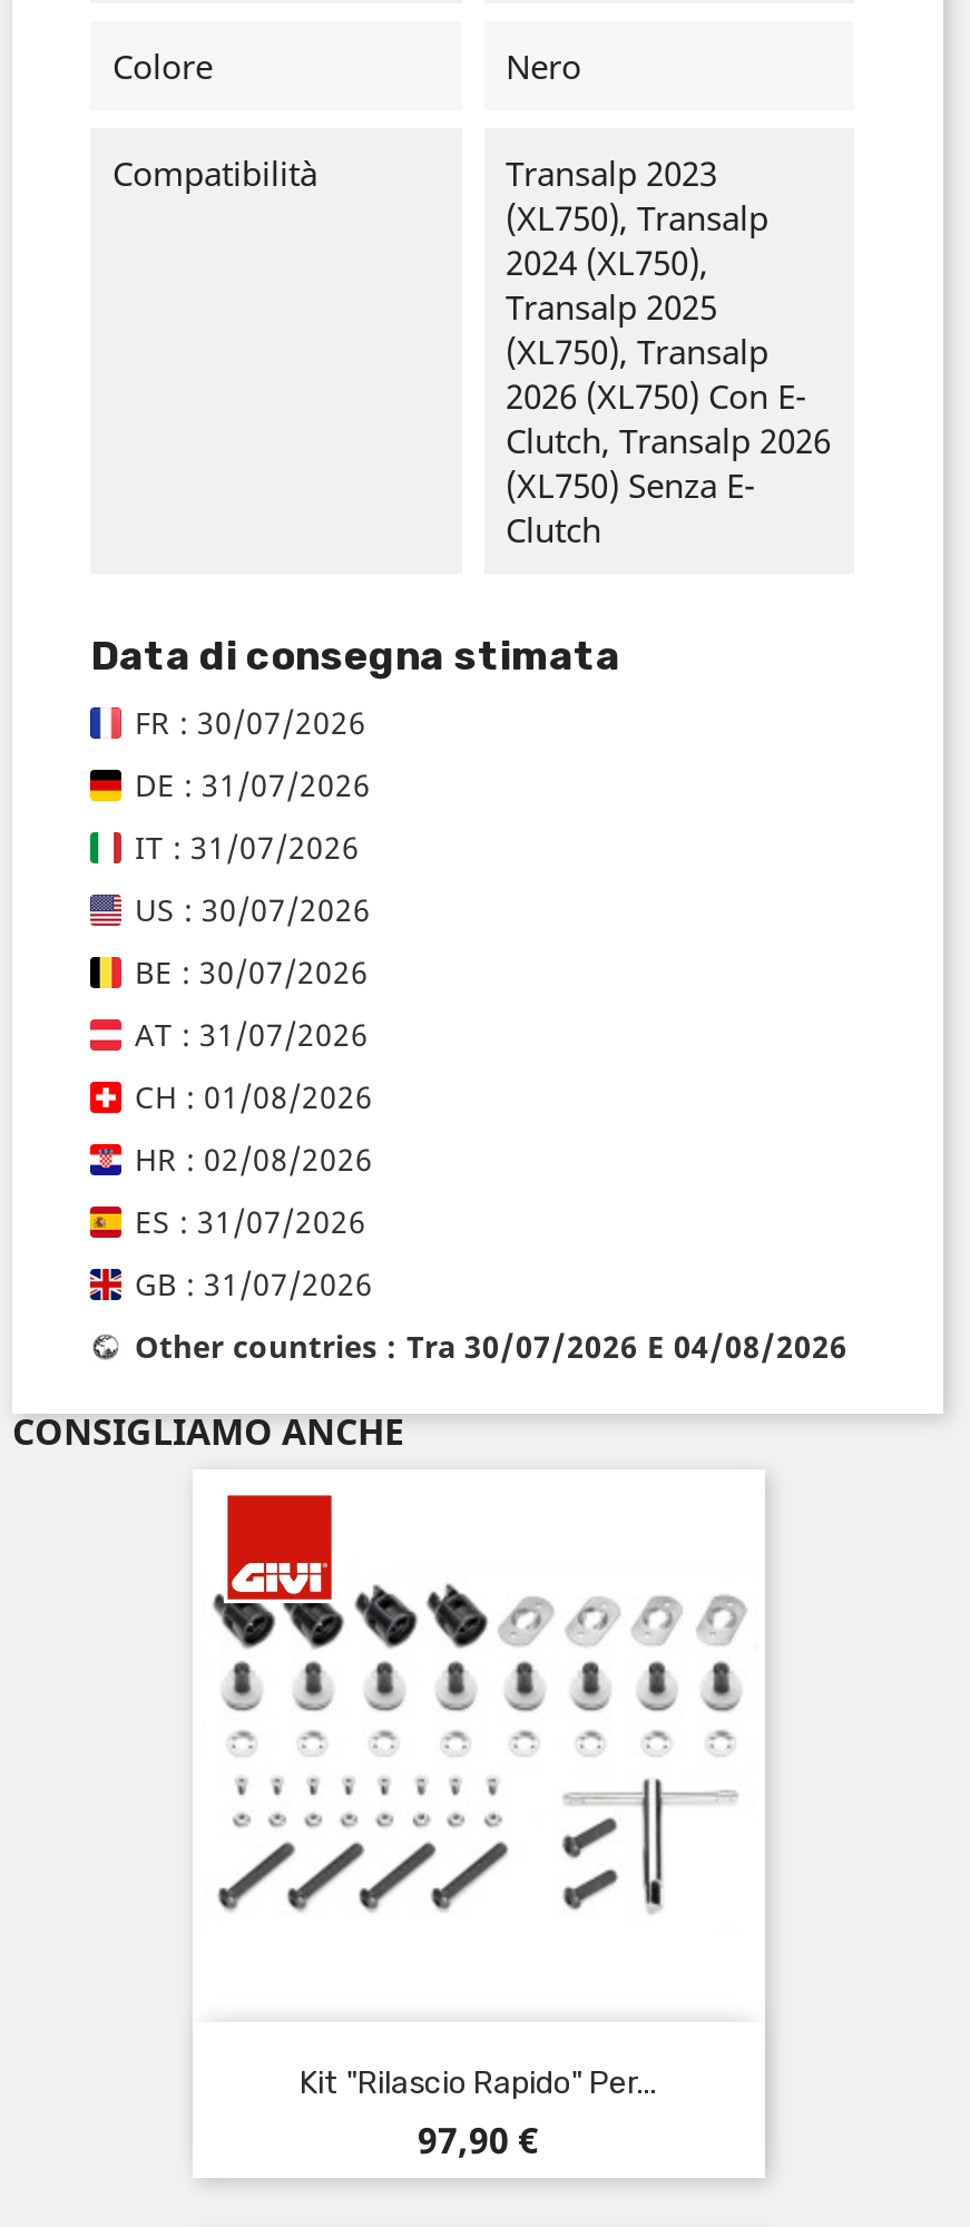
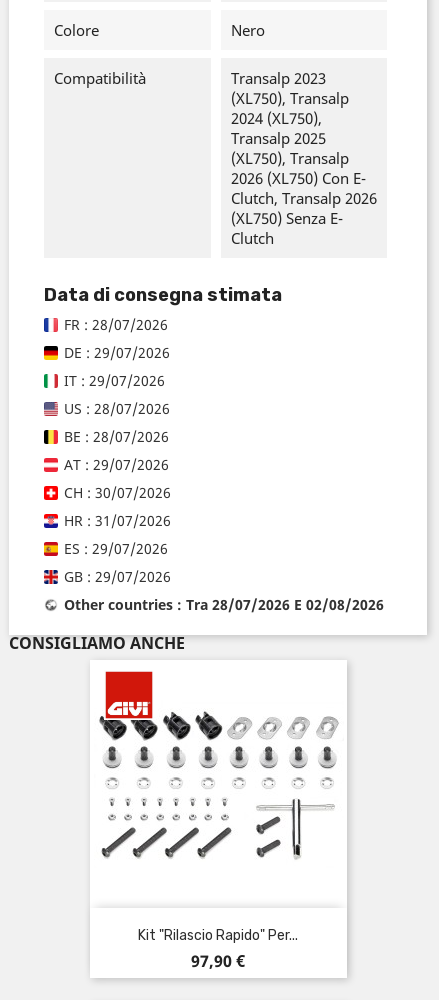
[135,700,366,742] FR : 30/07/2026 -> [64,315,168,334] FR : 28/07/2026
[135,762,371,805] DE : 31/07/2026 -> [64,343,170,362] DE : 29/07/2026
[135,825,360,867] IT : 31/07/2026 -> [64,371,165,390] IT : 29/07/2026
[135,887,371,930] US : 30/07/2026 -> [64,399,170,418] US : 28/07/2026
[135,950,369,992] BE : 30/07/2026 -> [64,427,169,446] BE : 28/07/2026
[135,1012,369,1054] AT : 31/07/2026 -> [64,455,169,474] AT : 29/07/2026
[135,1074,373,1117] CH : 01/08/2026 -> [64,483,171,502] CH : 30/07/2026
[135,1137,373,1179] HR : 02/08/2026 -> [64,511,171,530] HR : 31/07/2026
[135,1199,366,1242] ES : 31/07/2026 -> [64,539,168,558] ES : 29/07/2026
[135,1262,373,1304] GB : 31/07/2026 -> [64,567,171,586] GB : 29/07/2026
[135,1324,847,1366] Other countries : Tra 30/07/2026 E 04/08/2026 -> [64,595,384,614] Other countries : Tra 28/07/2026 E 02/08/2026

